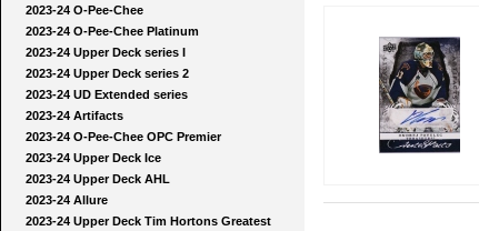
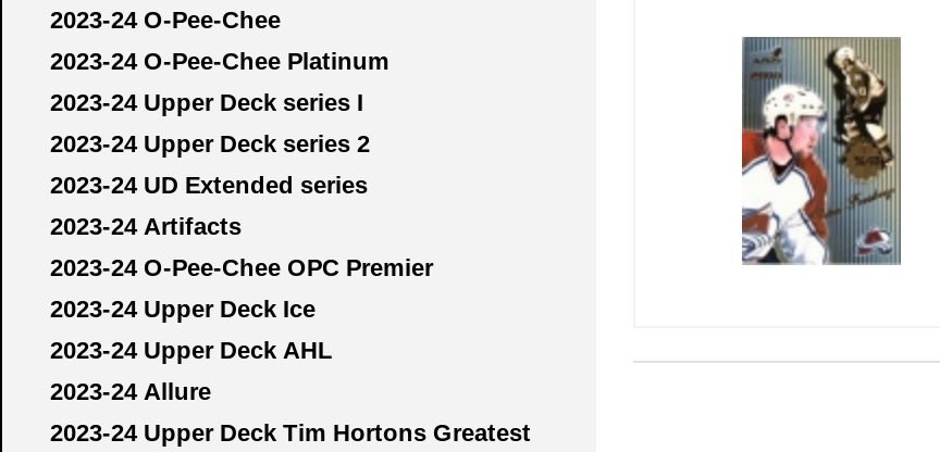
[378,19,461,154] [image] -> [740,35,903,300] [image]

